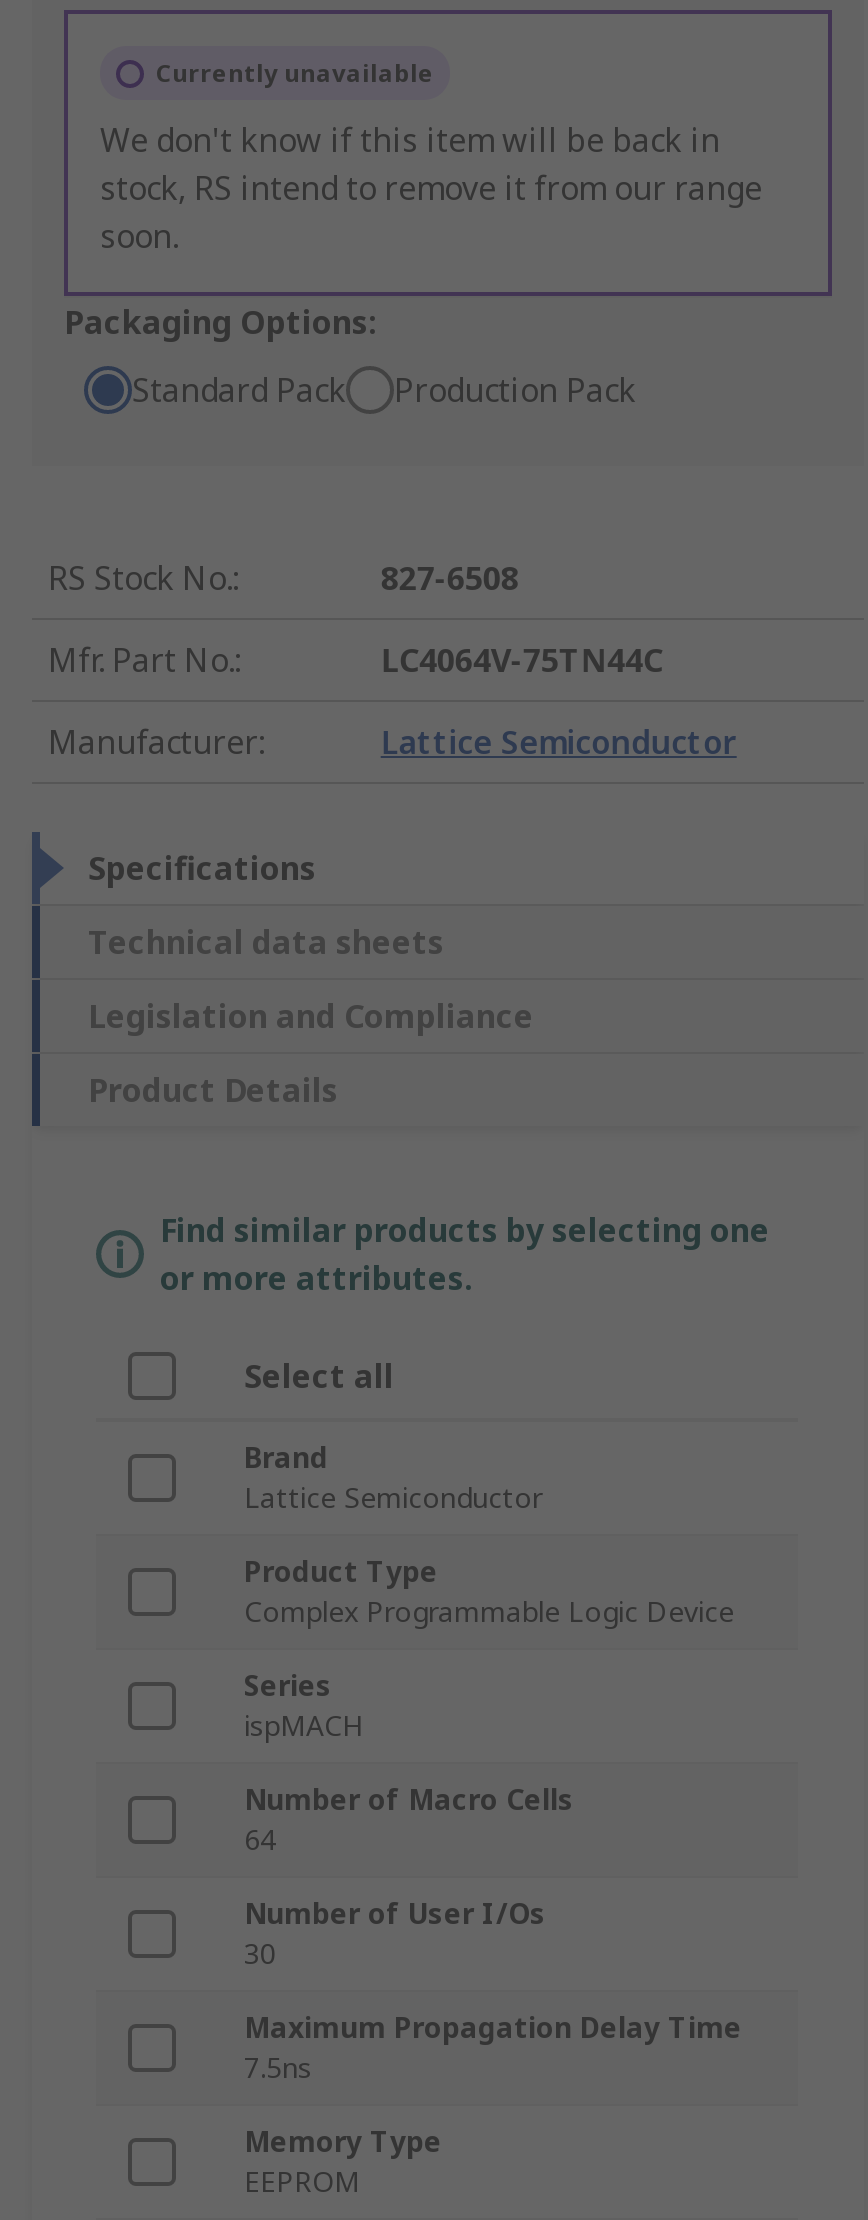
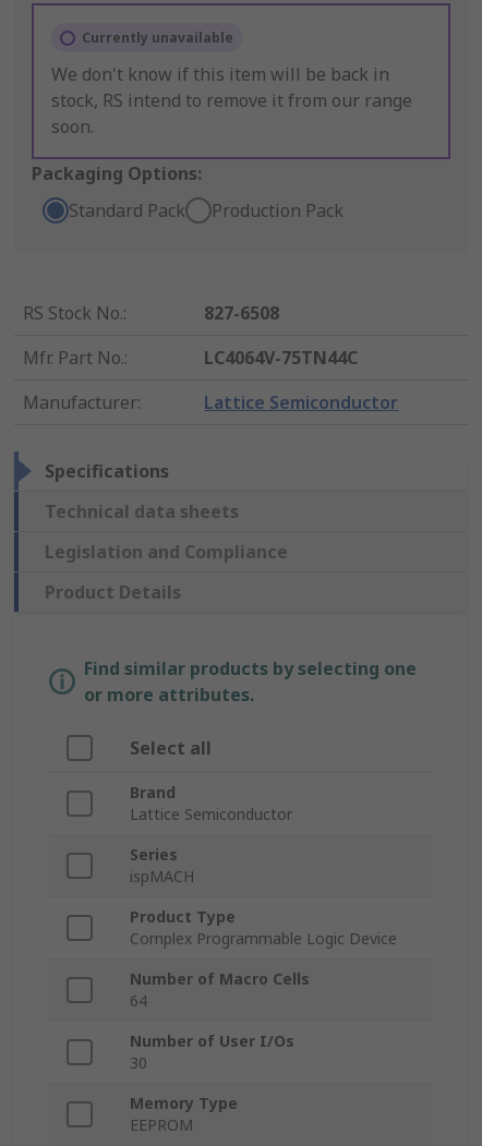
moved [244,1553,734,1631] -> [130,907,397,949]: Product Type | Complex Programmable Logic Device
[244,2009,742,2087] Maximum Propagation Delay Time | 7.5ns -> none

